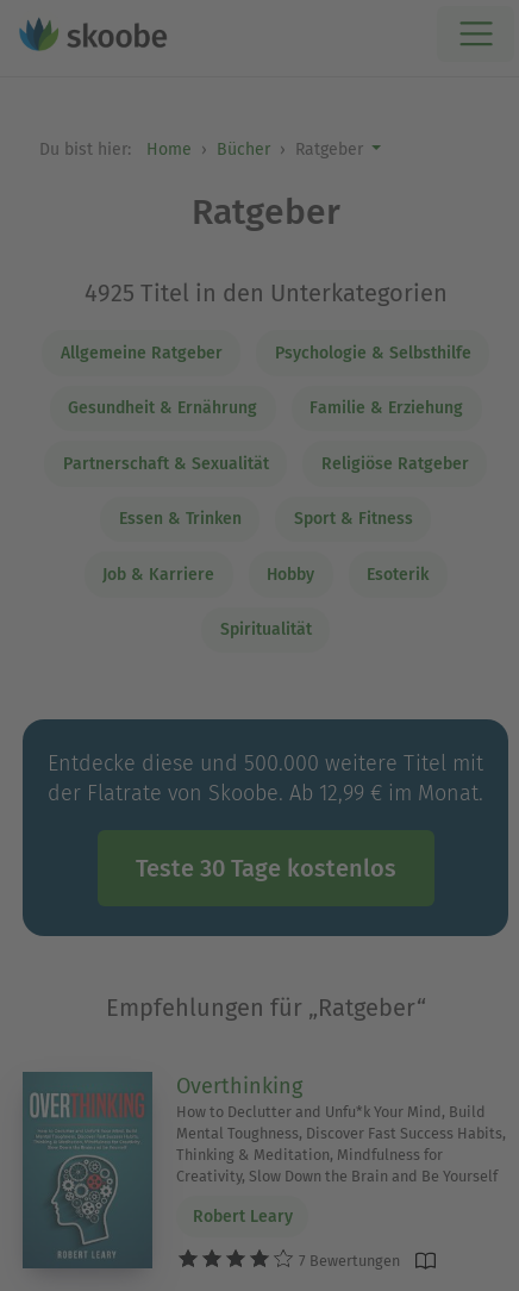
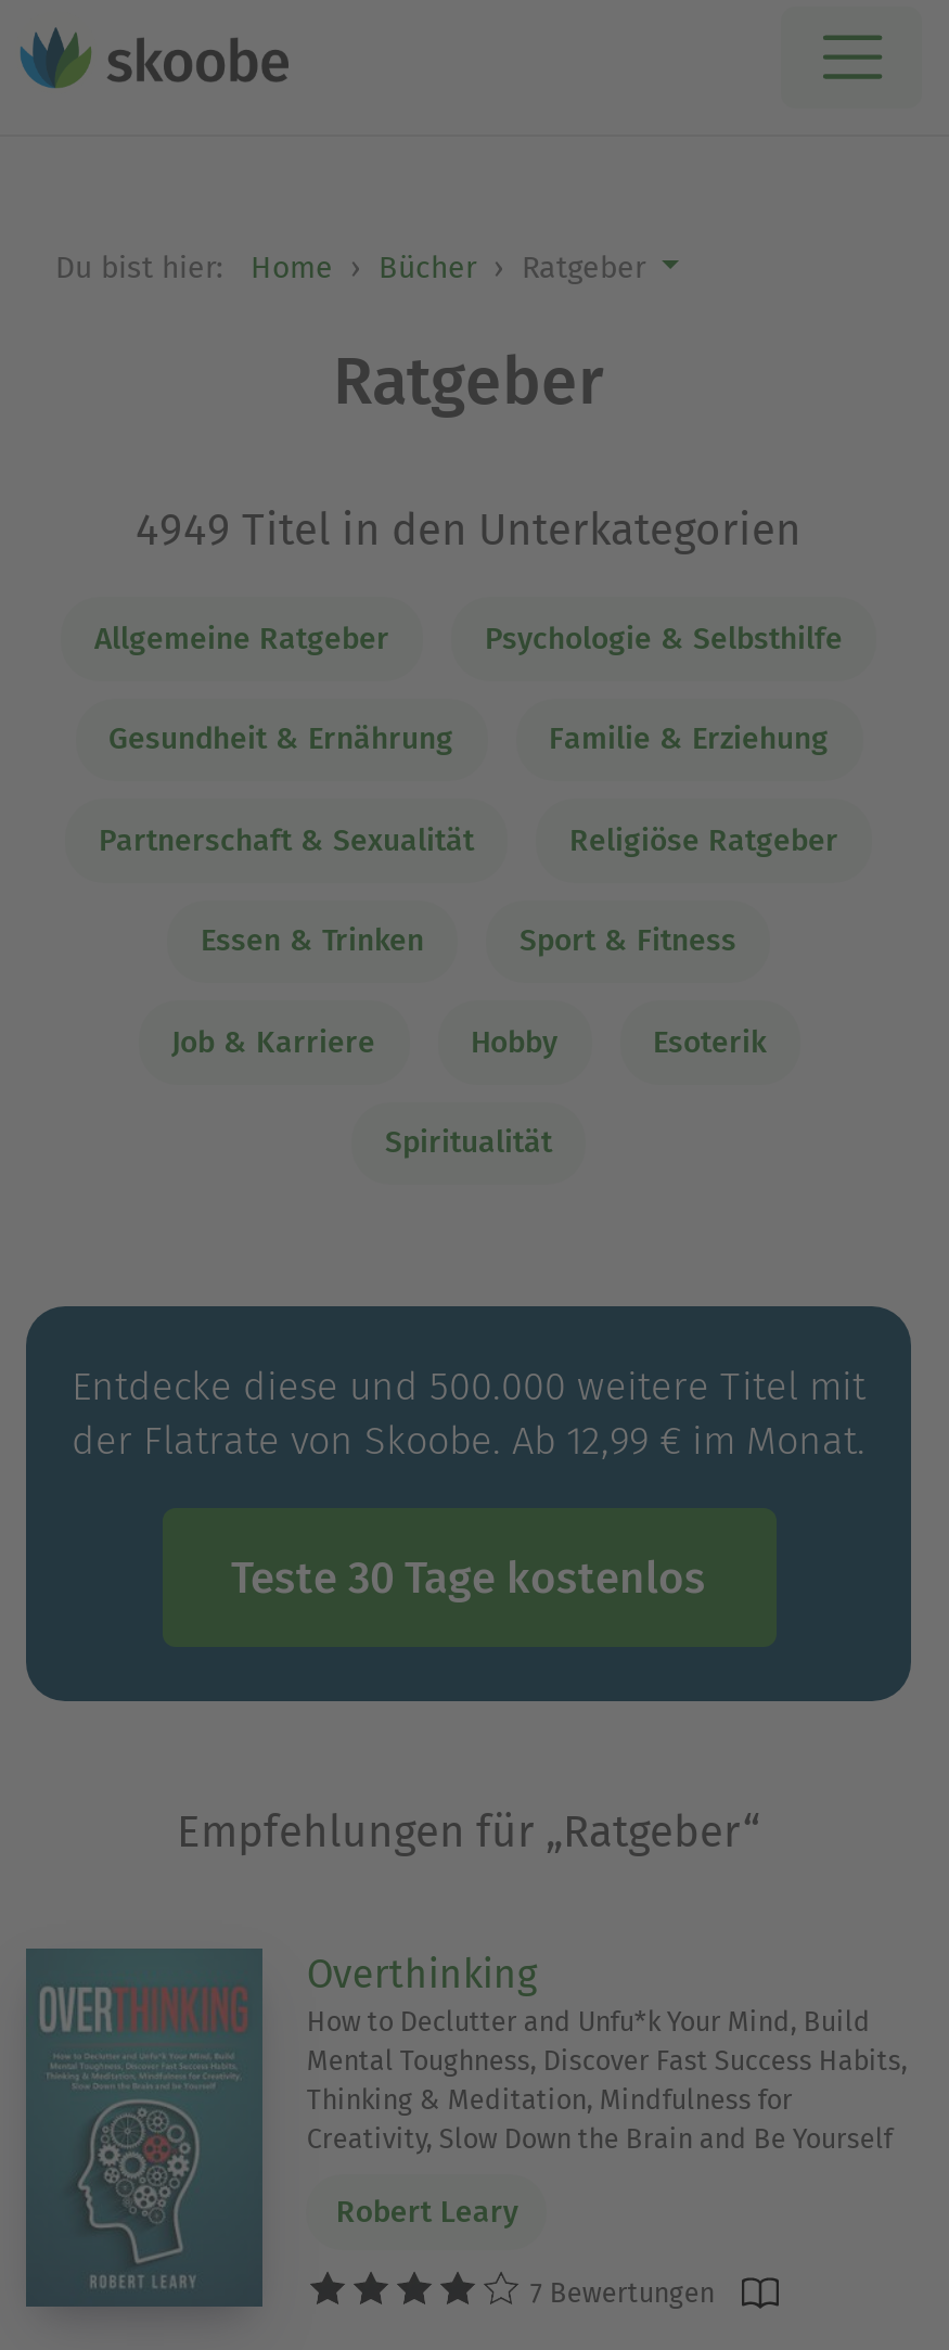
[84,279,447,307] 4925 Titel in den Unterkategorien -> [136,503,801,555] 4949 Titel in den Unterkategorien

